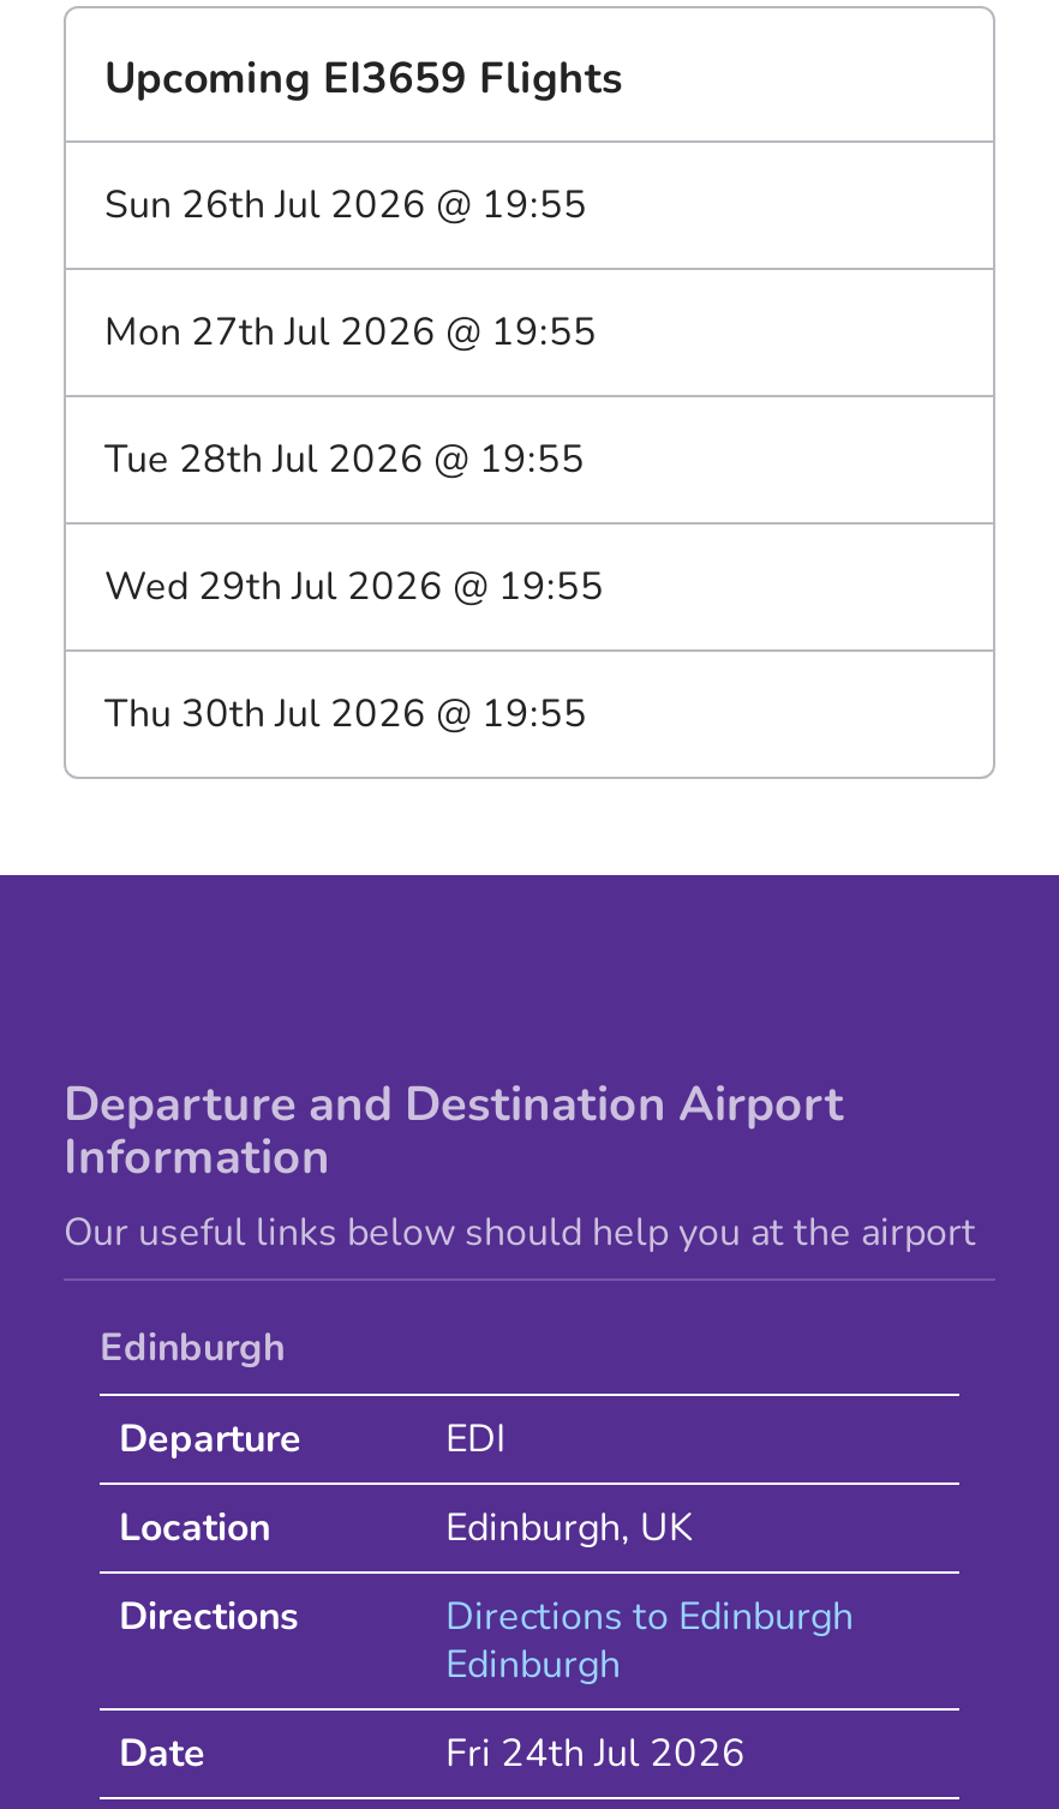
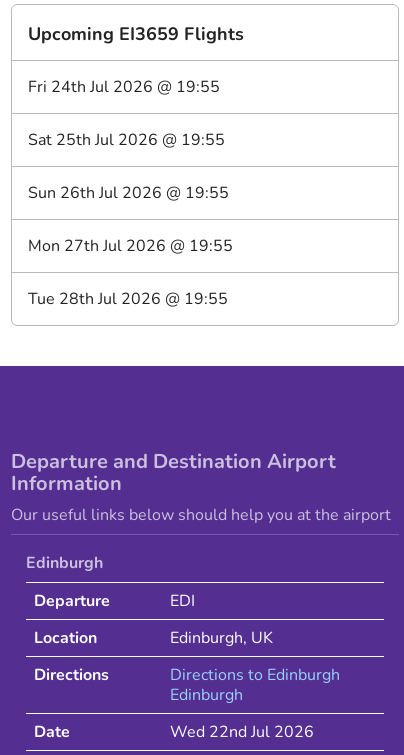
none -> [28,76,225,151] Fri 24th Jul 2026 @ 19:55 | Sat 25th Jul 2026 @ 19:55
moved [104,179,597,486] -> [28,182,233,310]: Sun 26th Jul 2026 @ 19:55 | Mon 27th Jul 2026 @ 19:55 | Tue 28th Jul 2026 @ 19:55
[104,561,604,741] Wed 29th Jul 2026 @ 19:55 | Thu 30th Jul 2026 @ 19:55 -> none
[445,1728,746,1780] Fri 24th Jul 2026 -> [170,721,314,743] Wed 22nd Jul 2026

